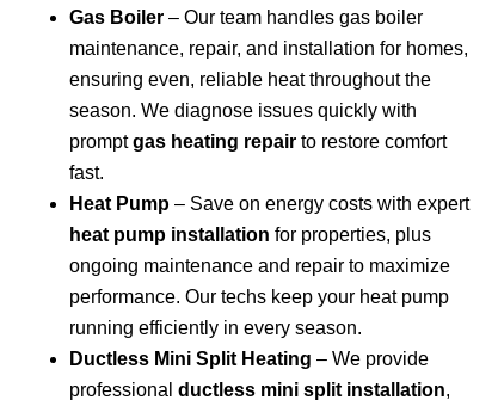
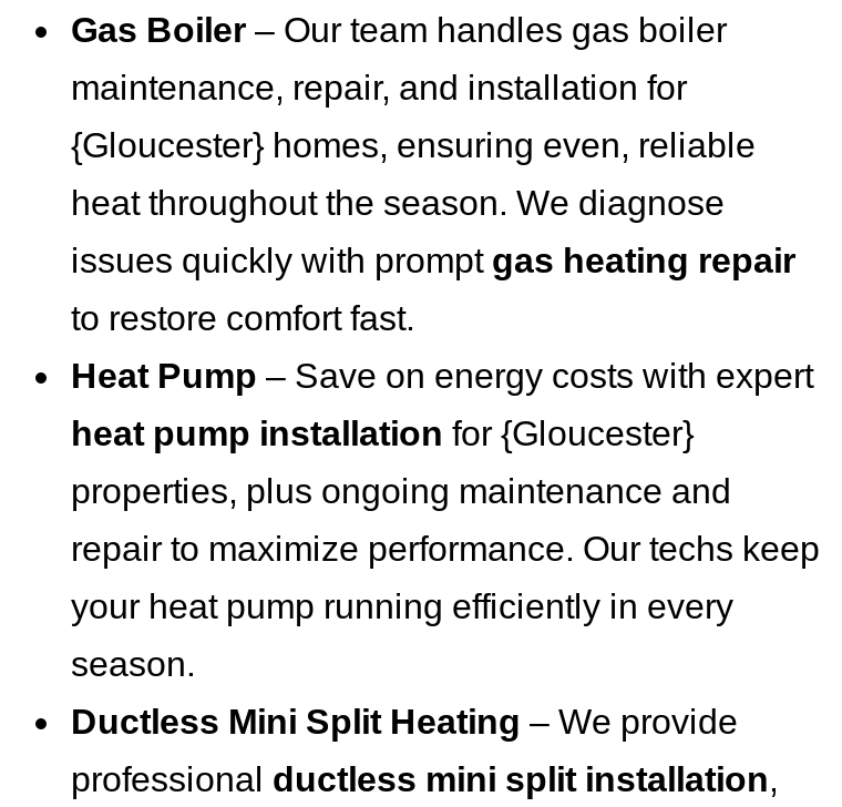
[69,38,468,58] maintenance, repair, and installation for homes, -> [71,68,687,106] maintenance, repair, and installation for
[69,69,431,89] ensuring even, reliable heat throughout the -> [71,126,756,164] {Gloucester} homes, ensuring even, reliable
[69,100,417,120] season. We diagnose issues quickly with -> [71,184,725,221] heat throughout the season. We diagnose
[69,131,447,151] prompt gas heating repair to restore comfort -> [71,241,795,279] issues quickly with prompt gas heating repair
[69,162,104,182] fast. -> [71,299,414,337] to restore comfort fast.
[69,224,450,338] heat pump installation for properties, plus | ongoing maintenance and repair to maximize | performance. Our techs keep your heat pump | running efficiently in every season. -> [71,414,820,682] heat pump installation for {Gloucester} | properties, plus ongoing maintenance and | repair to maximize performance. Our techs keep | your heat pump running efficiently in every | season.

